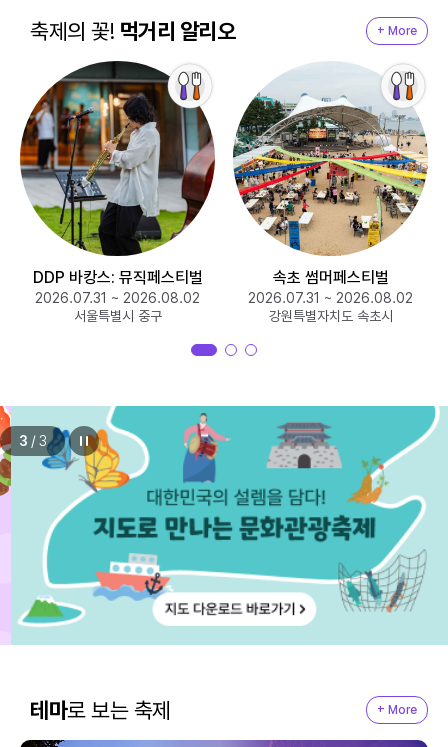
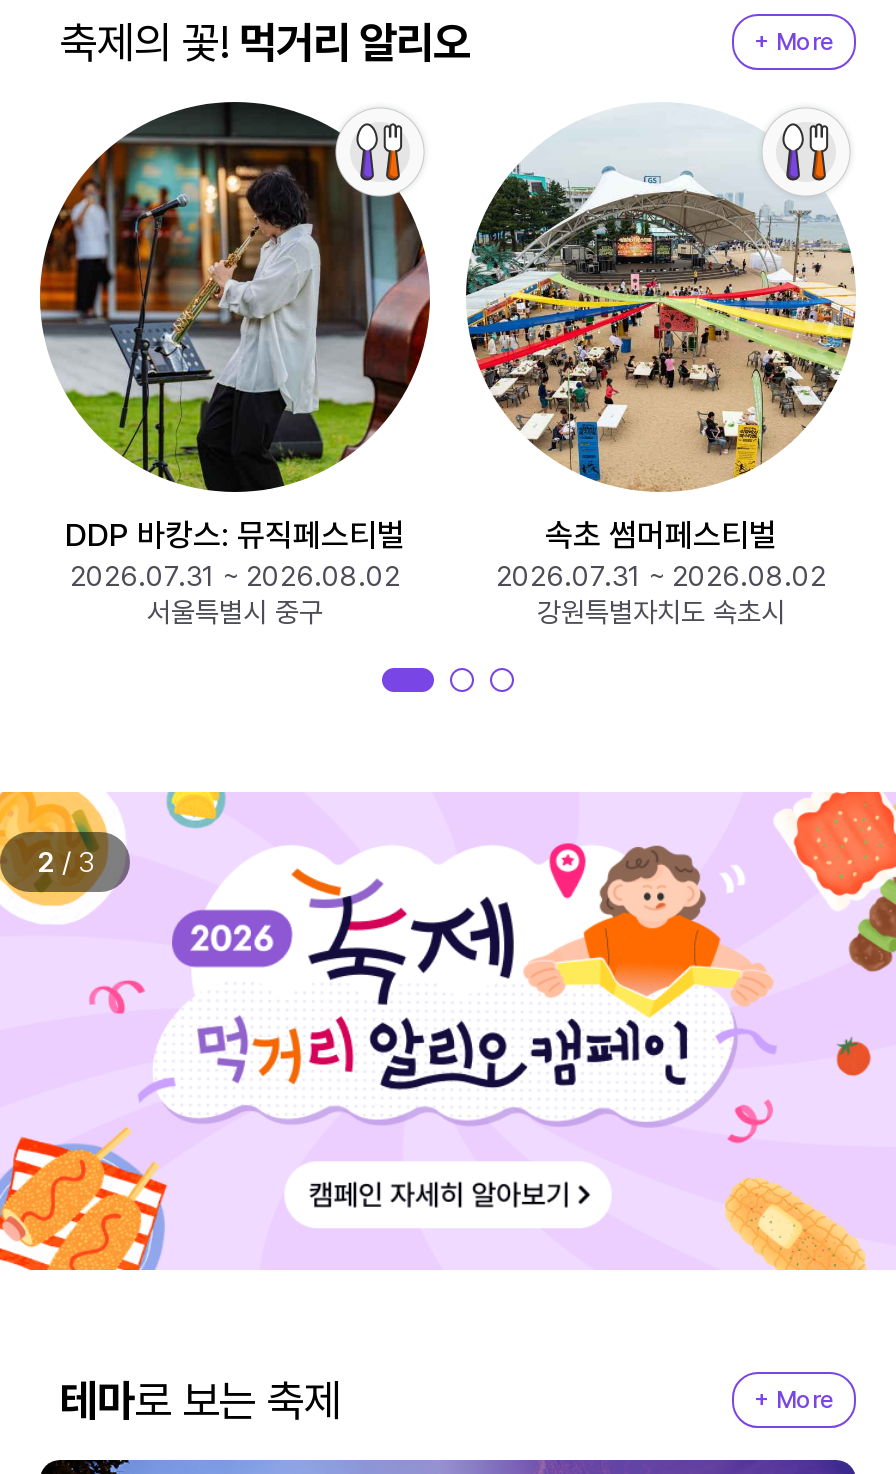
[3,405,445,645] [image] | 3 / 3 -> [6,790,890,1272] [image] | 2 / 3

